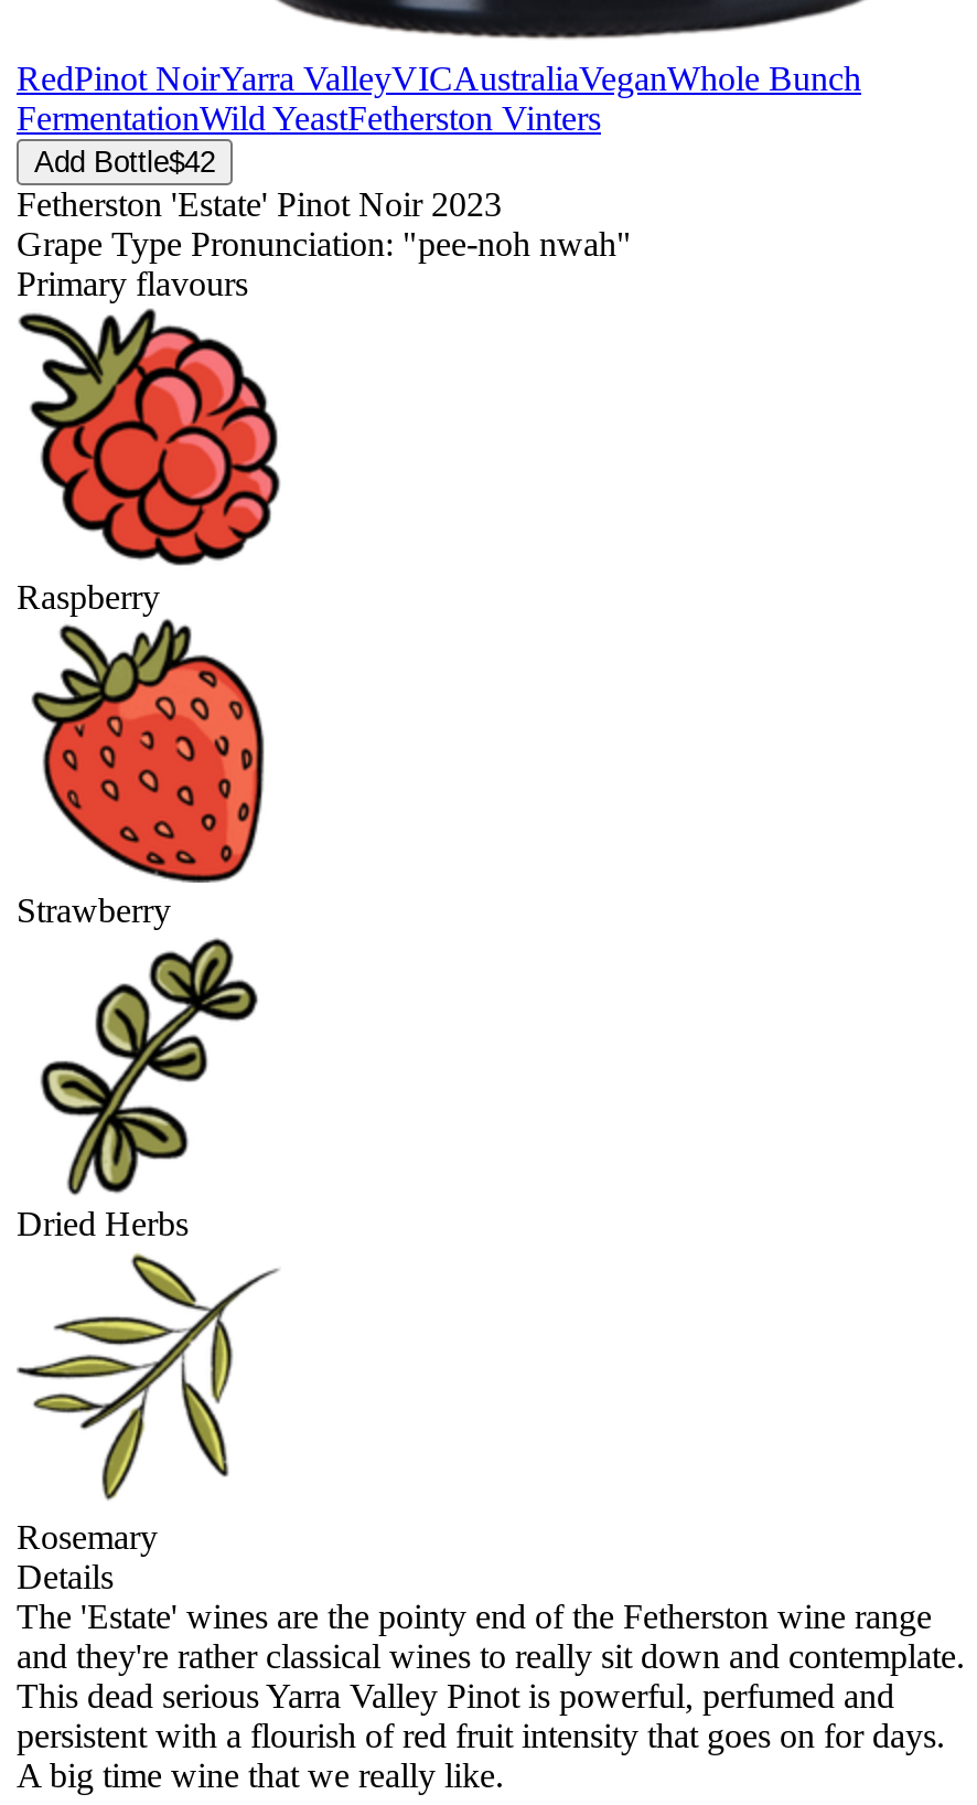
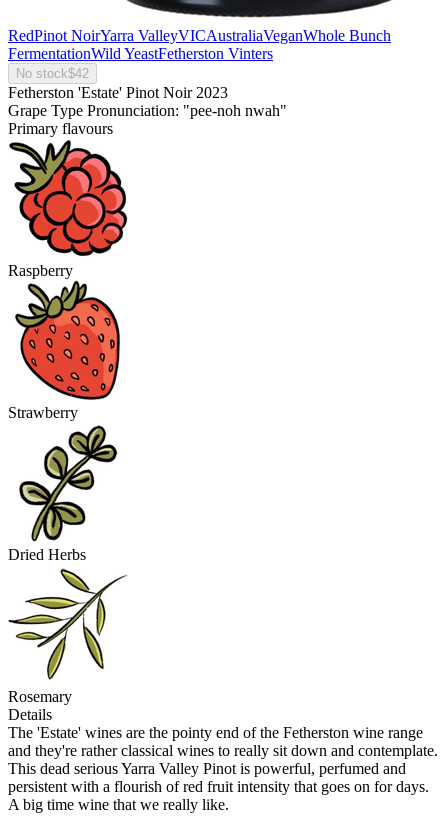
[34,146,215,179] Add Bottle$42 -> [16,66,89,81] No stock$42

